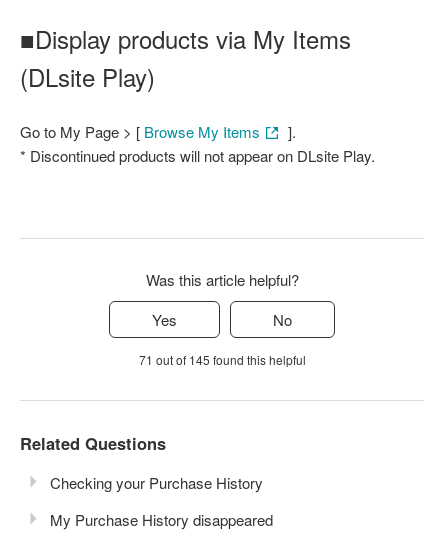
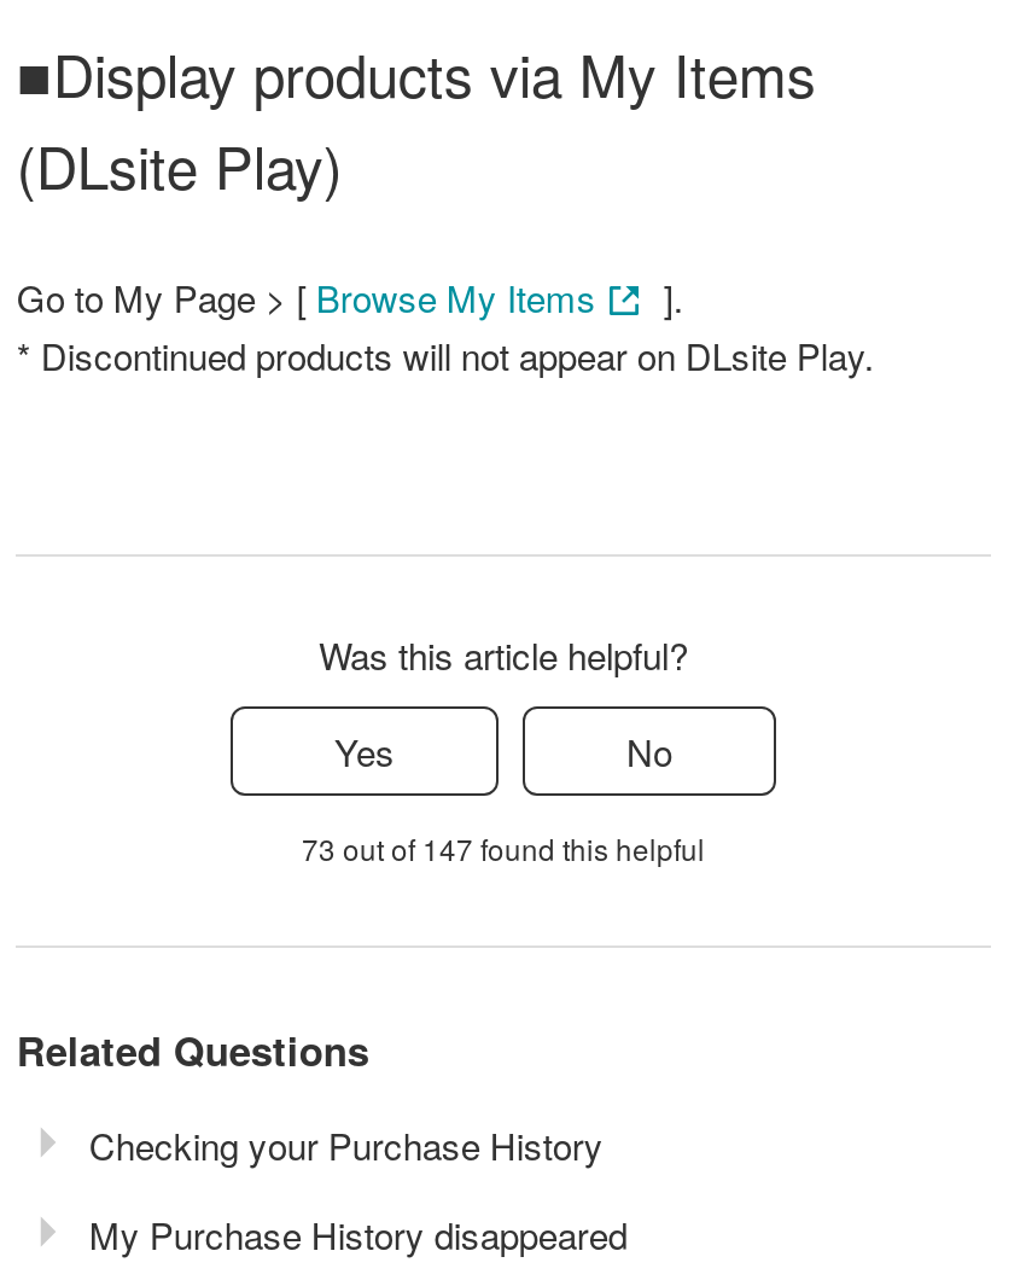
[138,351,305,368] 71 out of 145 found this helpful -> [302,827,705,868] 73 out of 147 found this helpful

